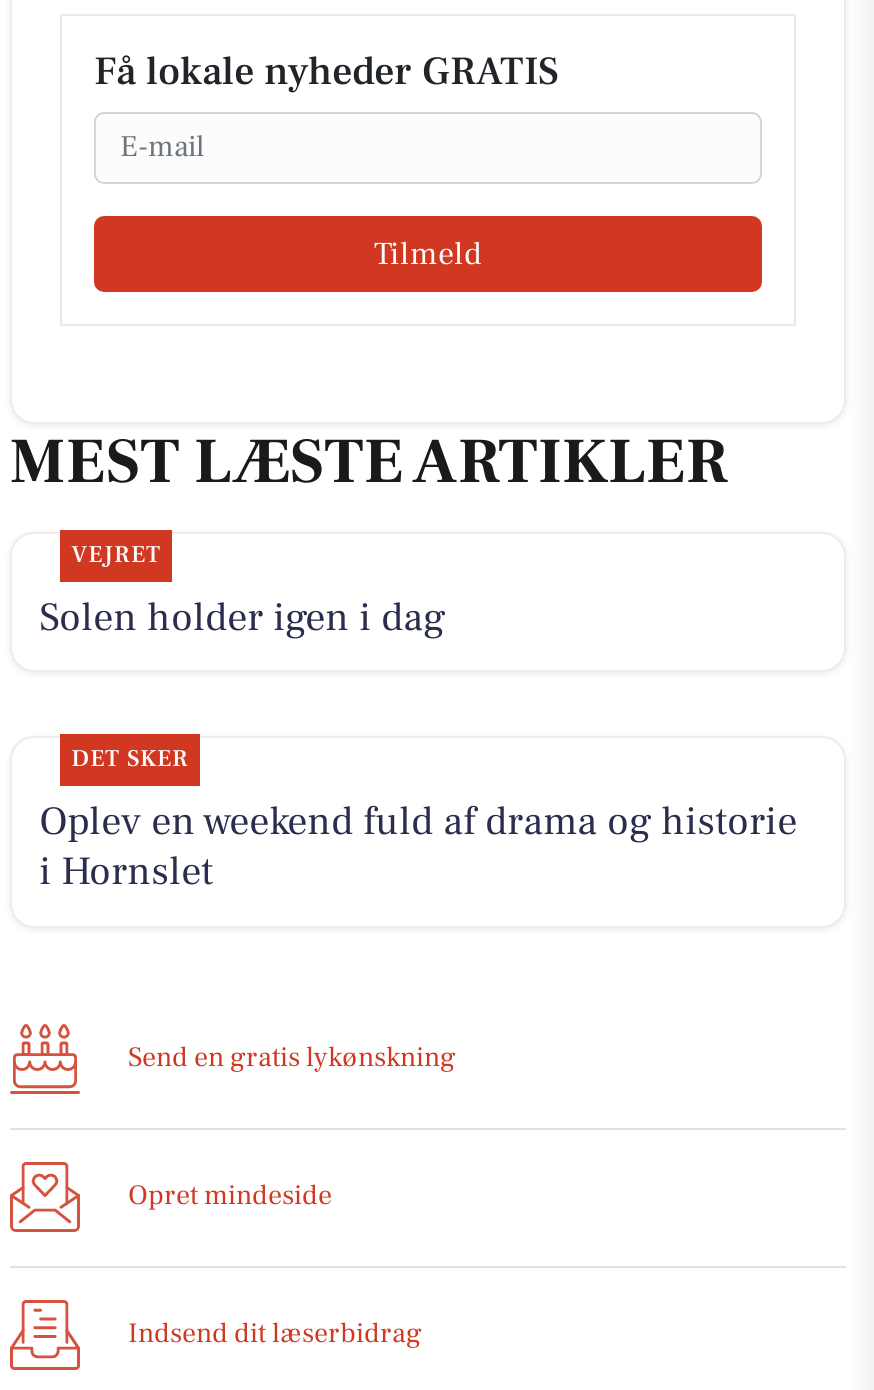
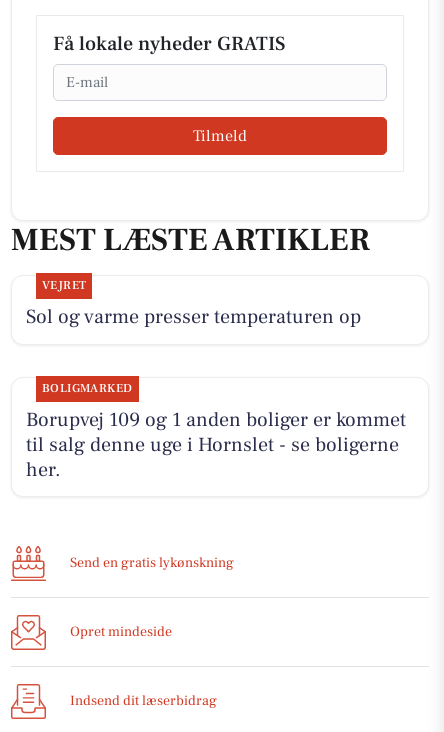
[39,592,445,644] Solen holder igen i dag -> [26,304,361,330] Sol og varme presser temperaturen op
[39,744,797,898] DET SKER | Oplev en weekend fuld af drama og historie | i Hornslet -> [26,380,406,482] BOLIGMARKED | Borupvej 109 og 1 anden boliger er kommet | til salg denne uge i Hornslet - se boligerne | her.

